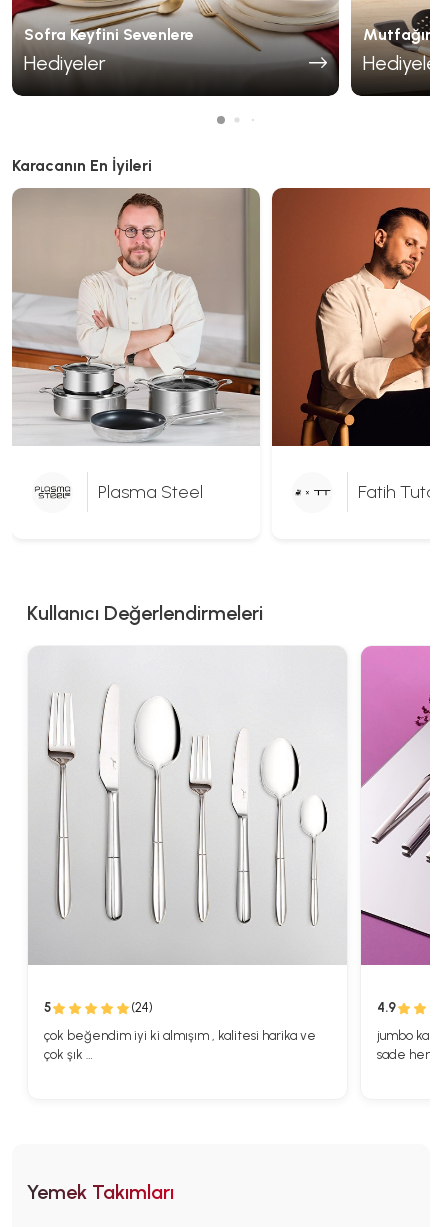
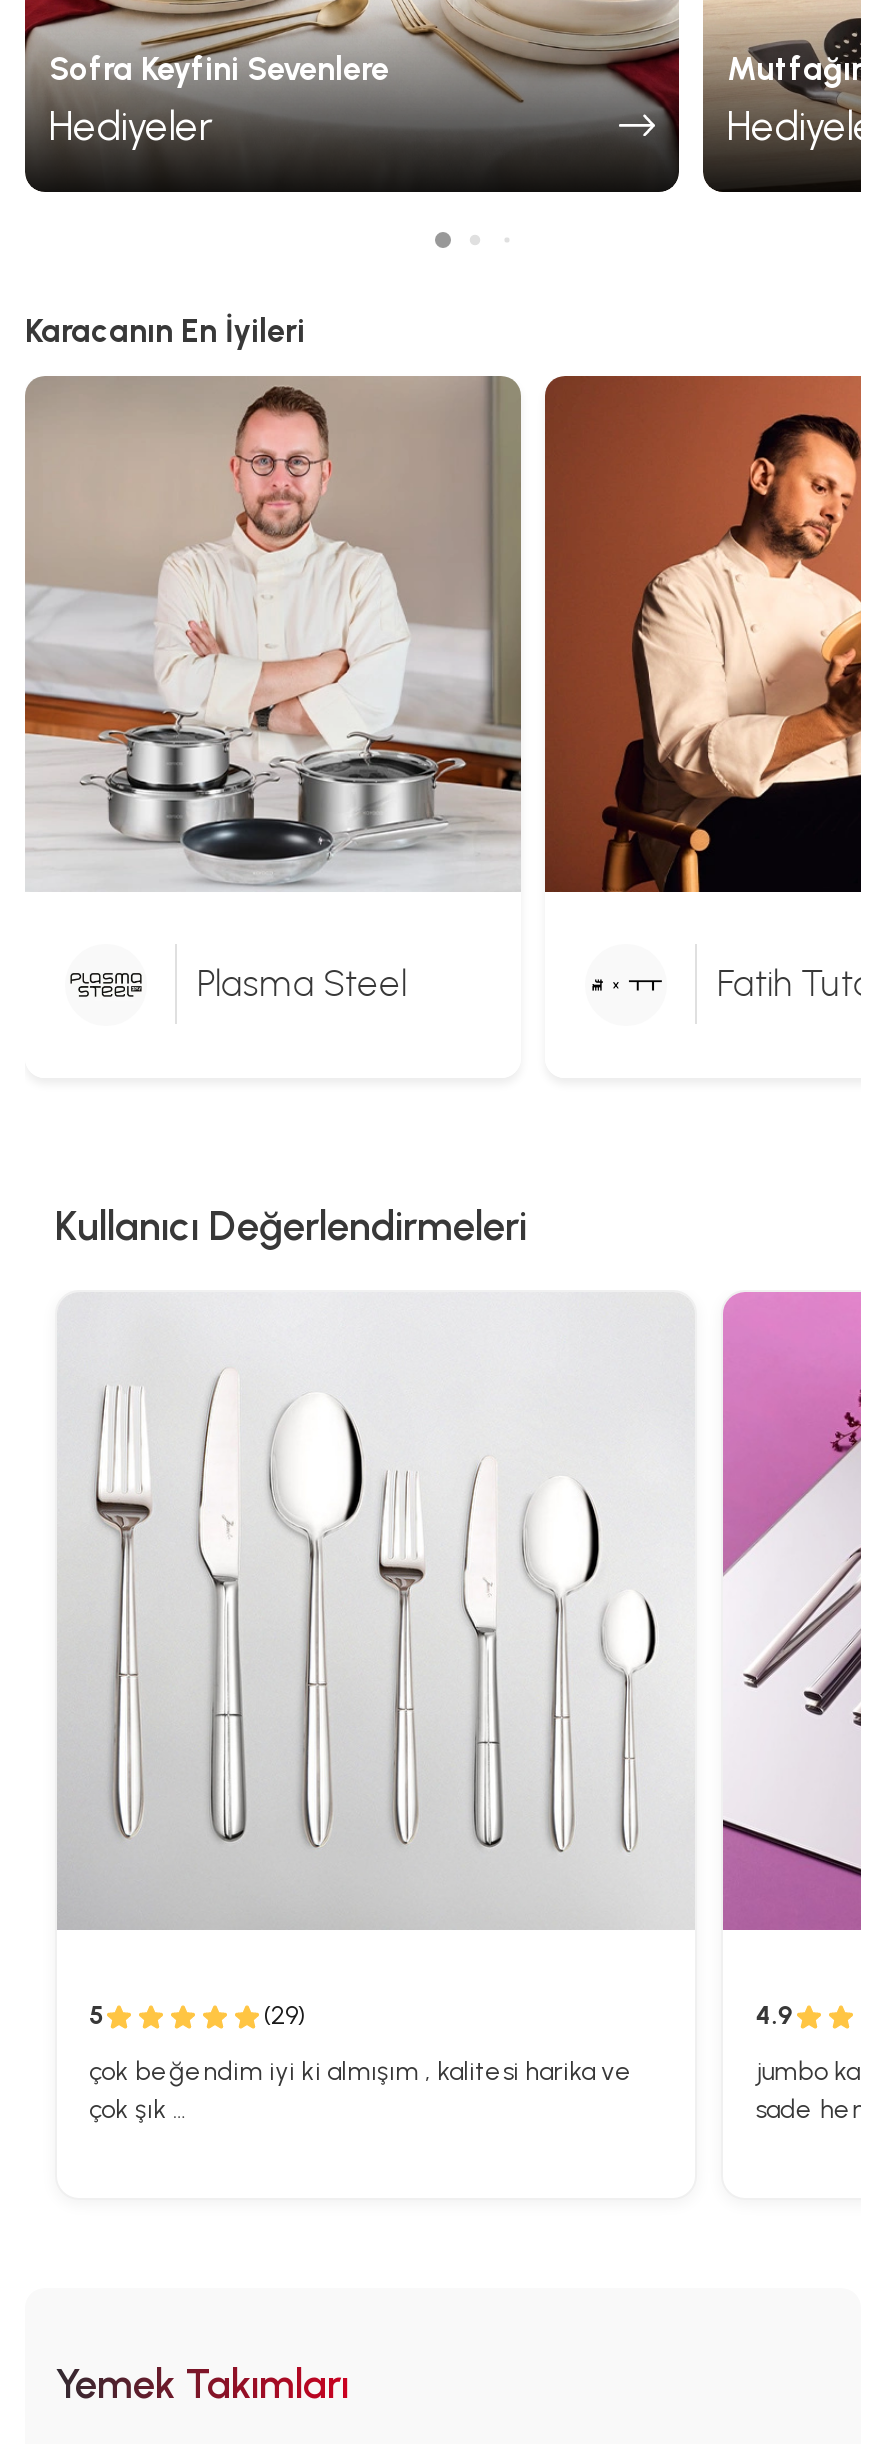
[131,1000,153,1015] (24) -> [263,2000,305,2030] (29)

